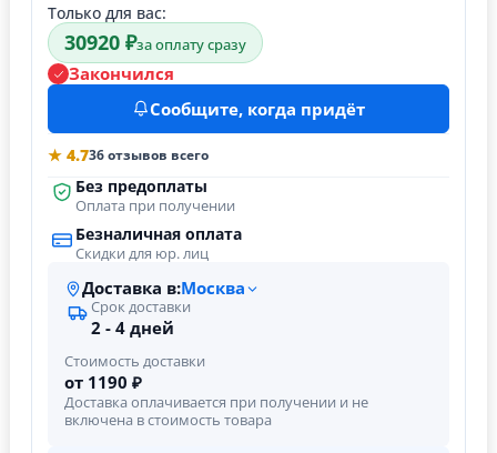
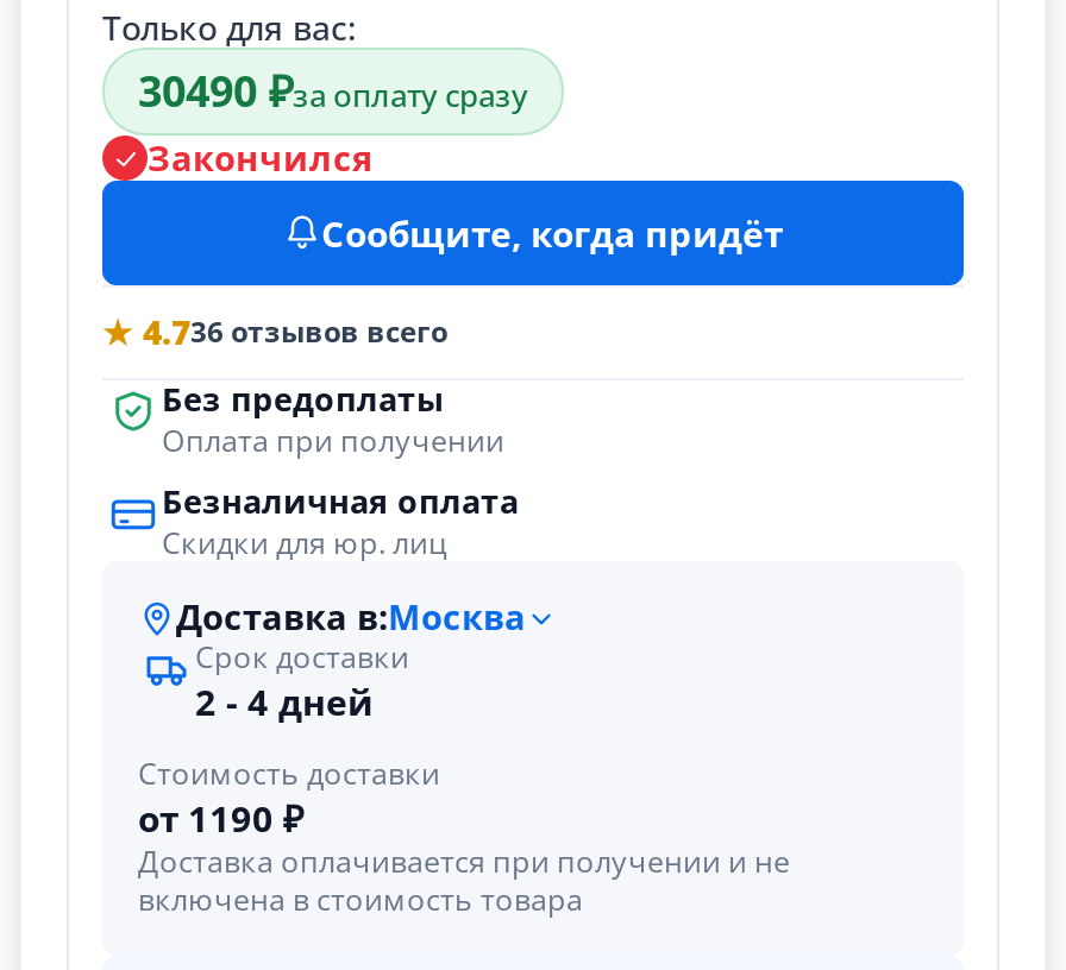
[64,29,246,56] 30920 ₽за оплату сразу -> [138,62,528,119] 30490 ₽за оплату сразу

